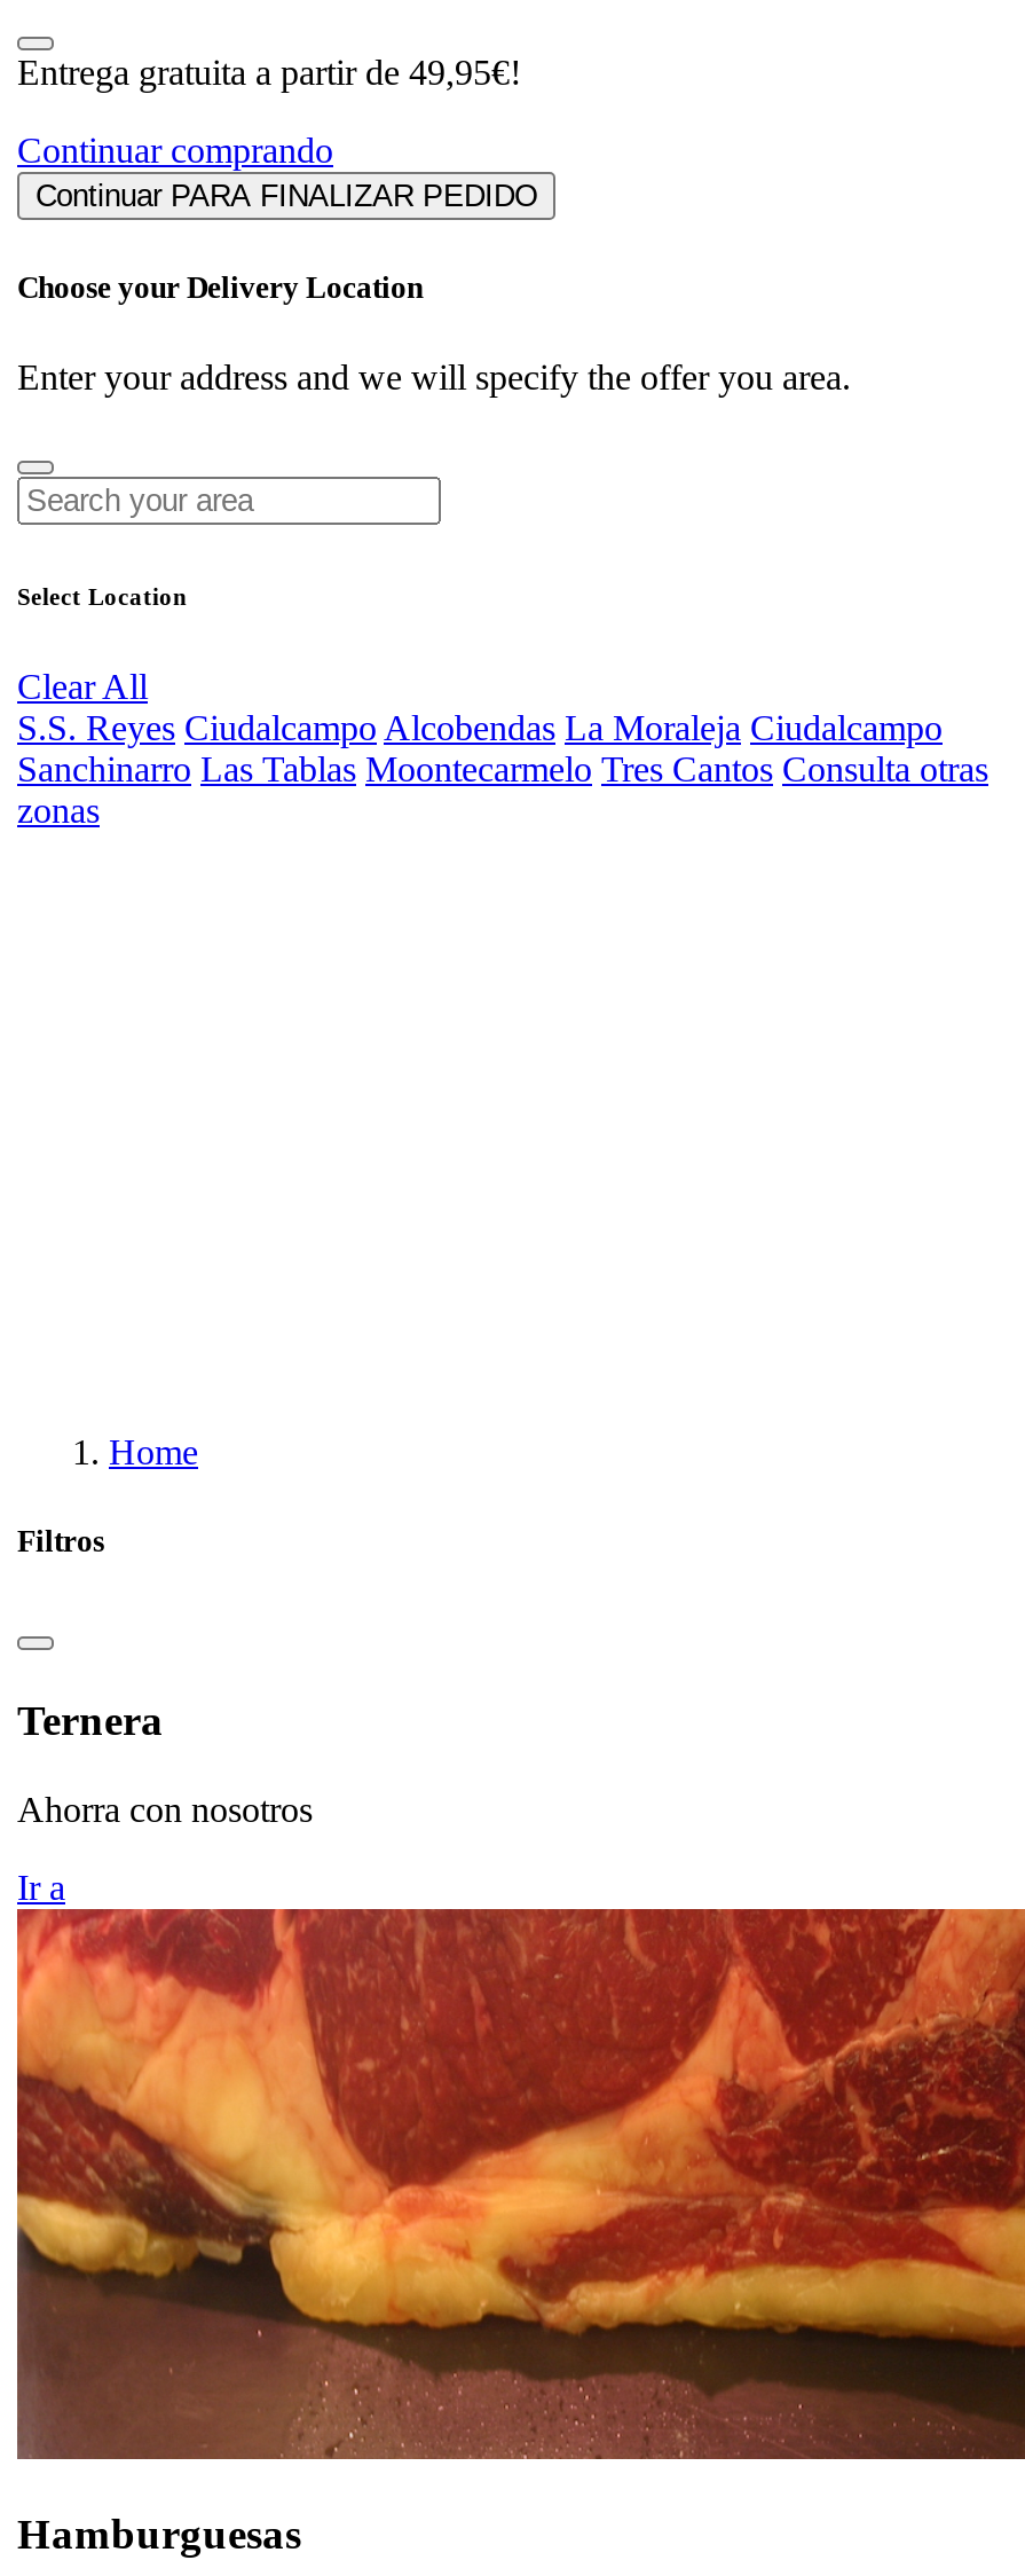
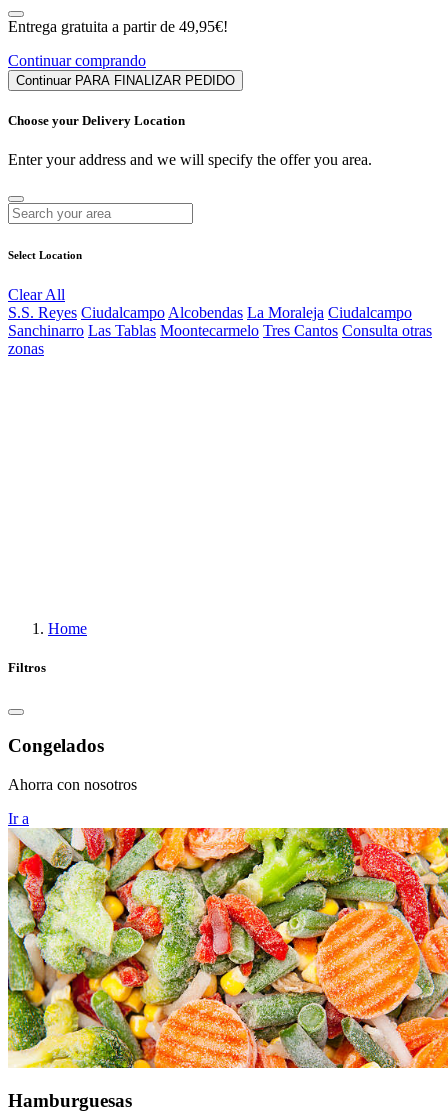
[17,1696,164,1744] Ternera -> [8,735,104,756] Congelados
[15,1907,1018,2461] [image] -> [7,827,445,1069] [image]

